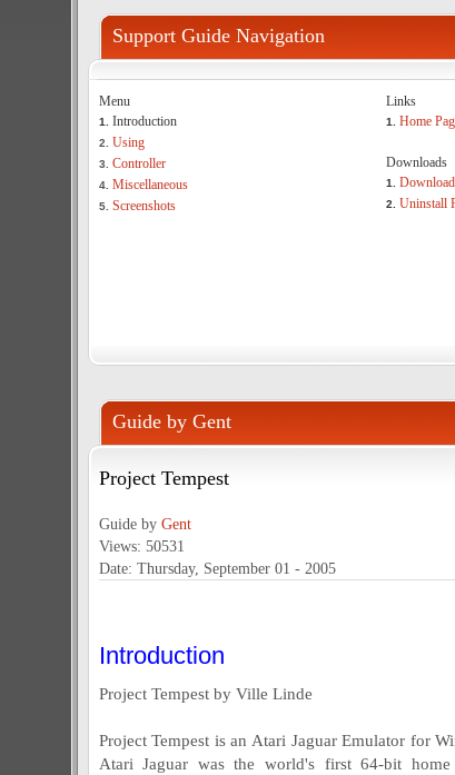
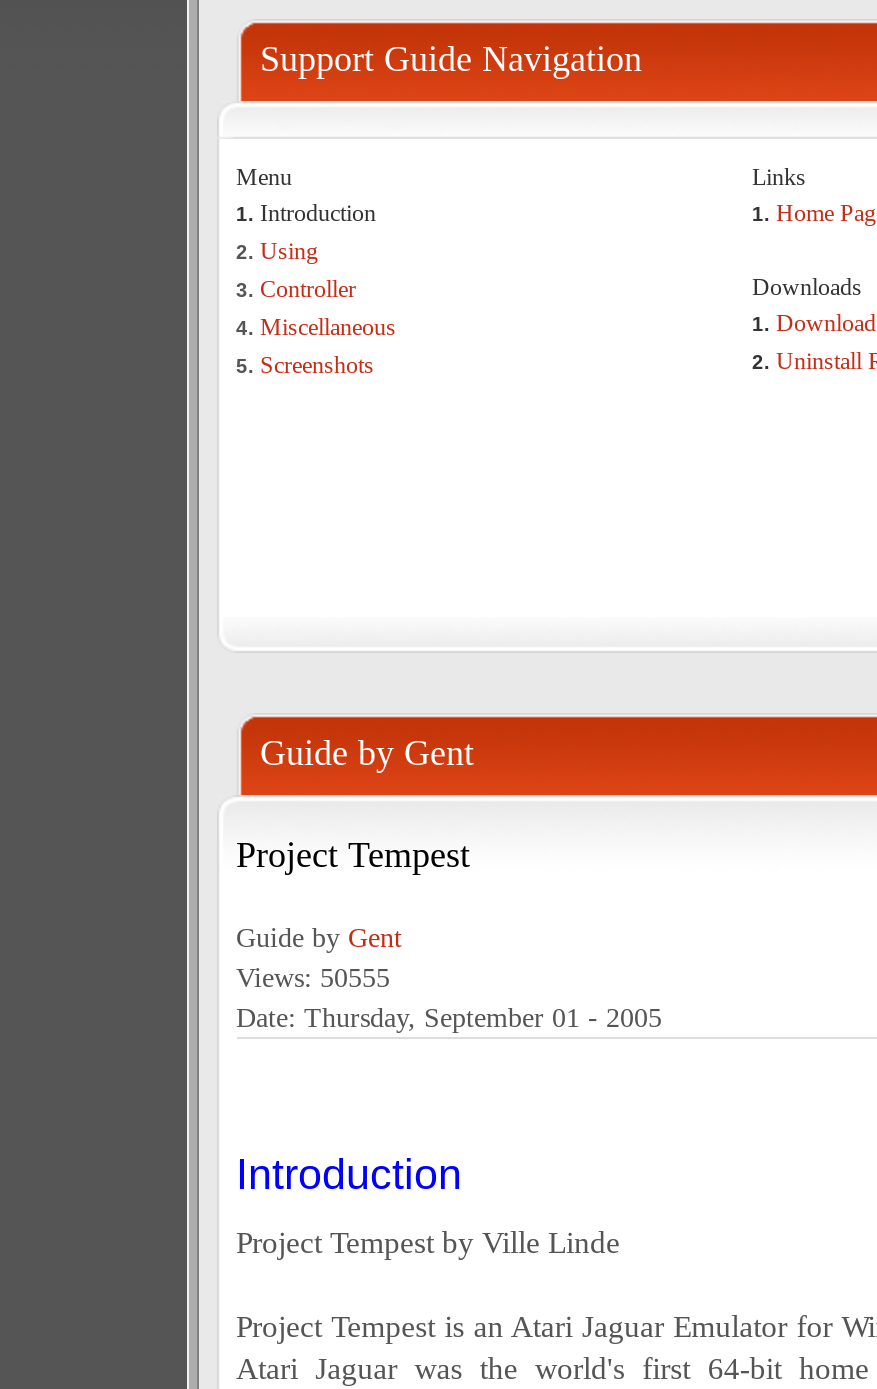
[98,537,184,555] Views: 50531 -> [236,961,390,993] Views: 50555

